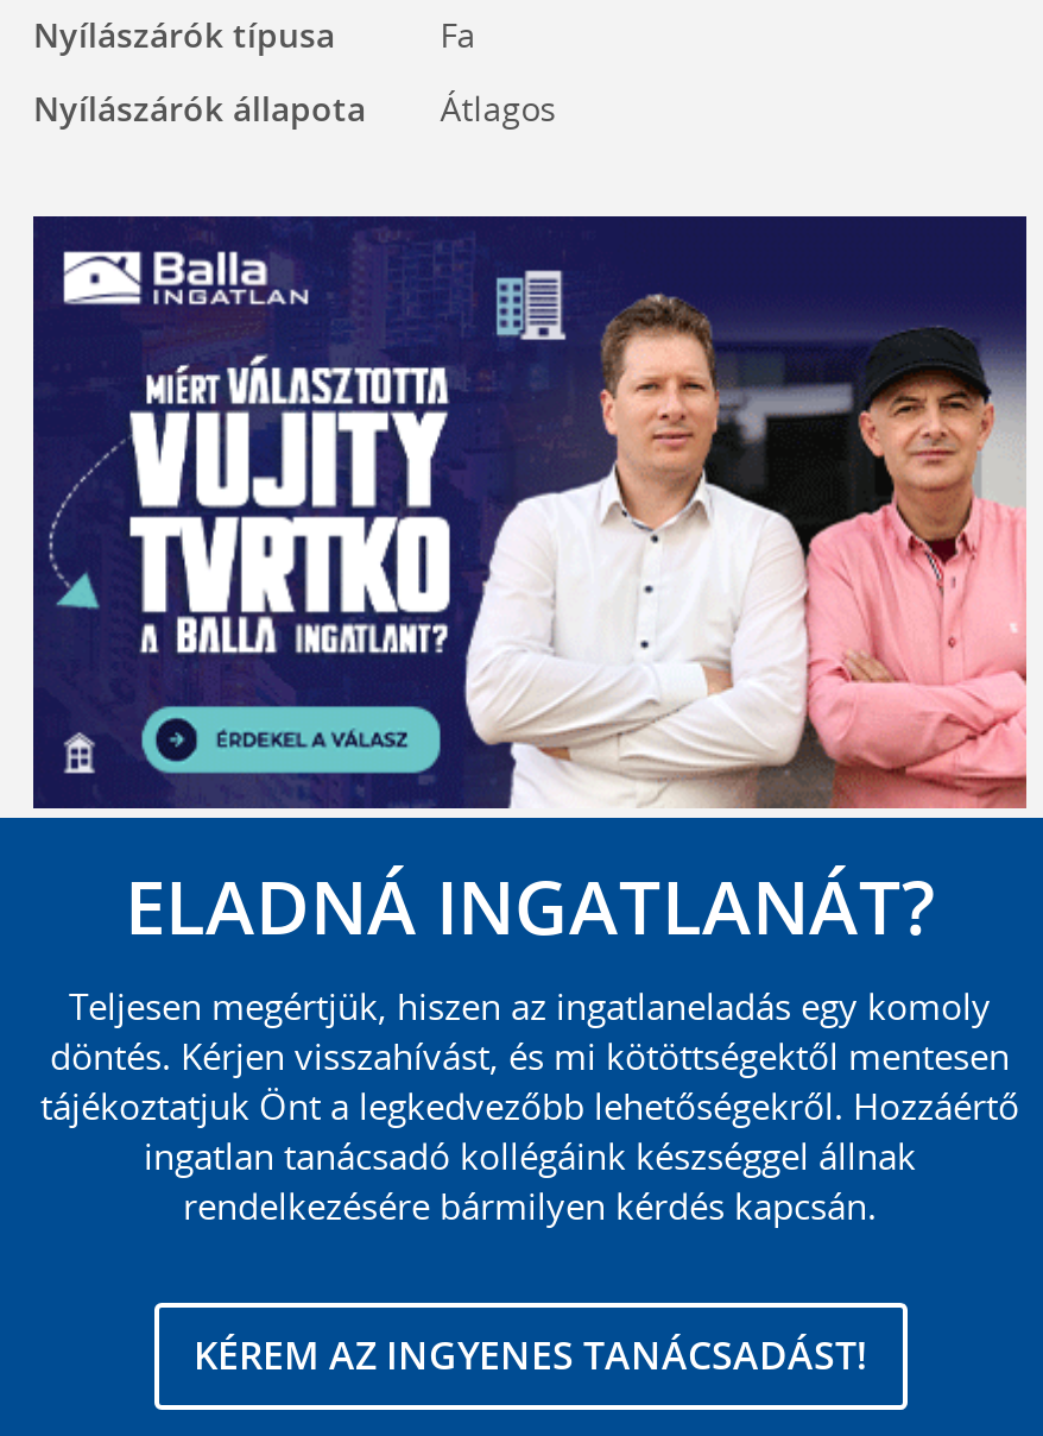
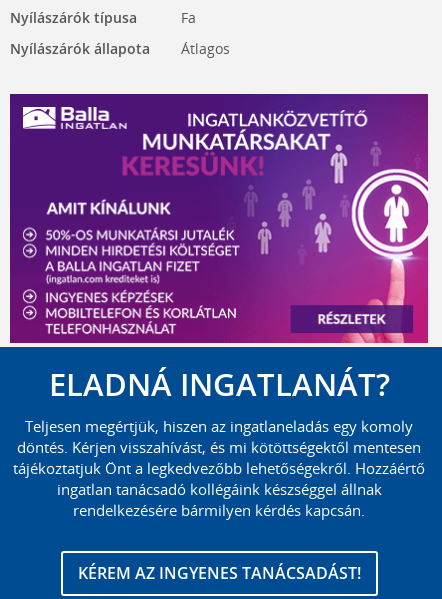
[33,216,1026,808] [image] -> [10,94,429,344] [image]

